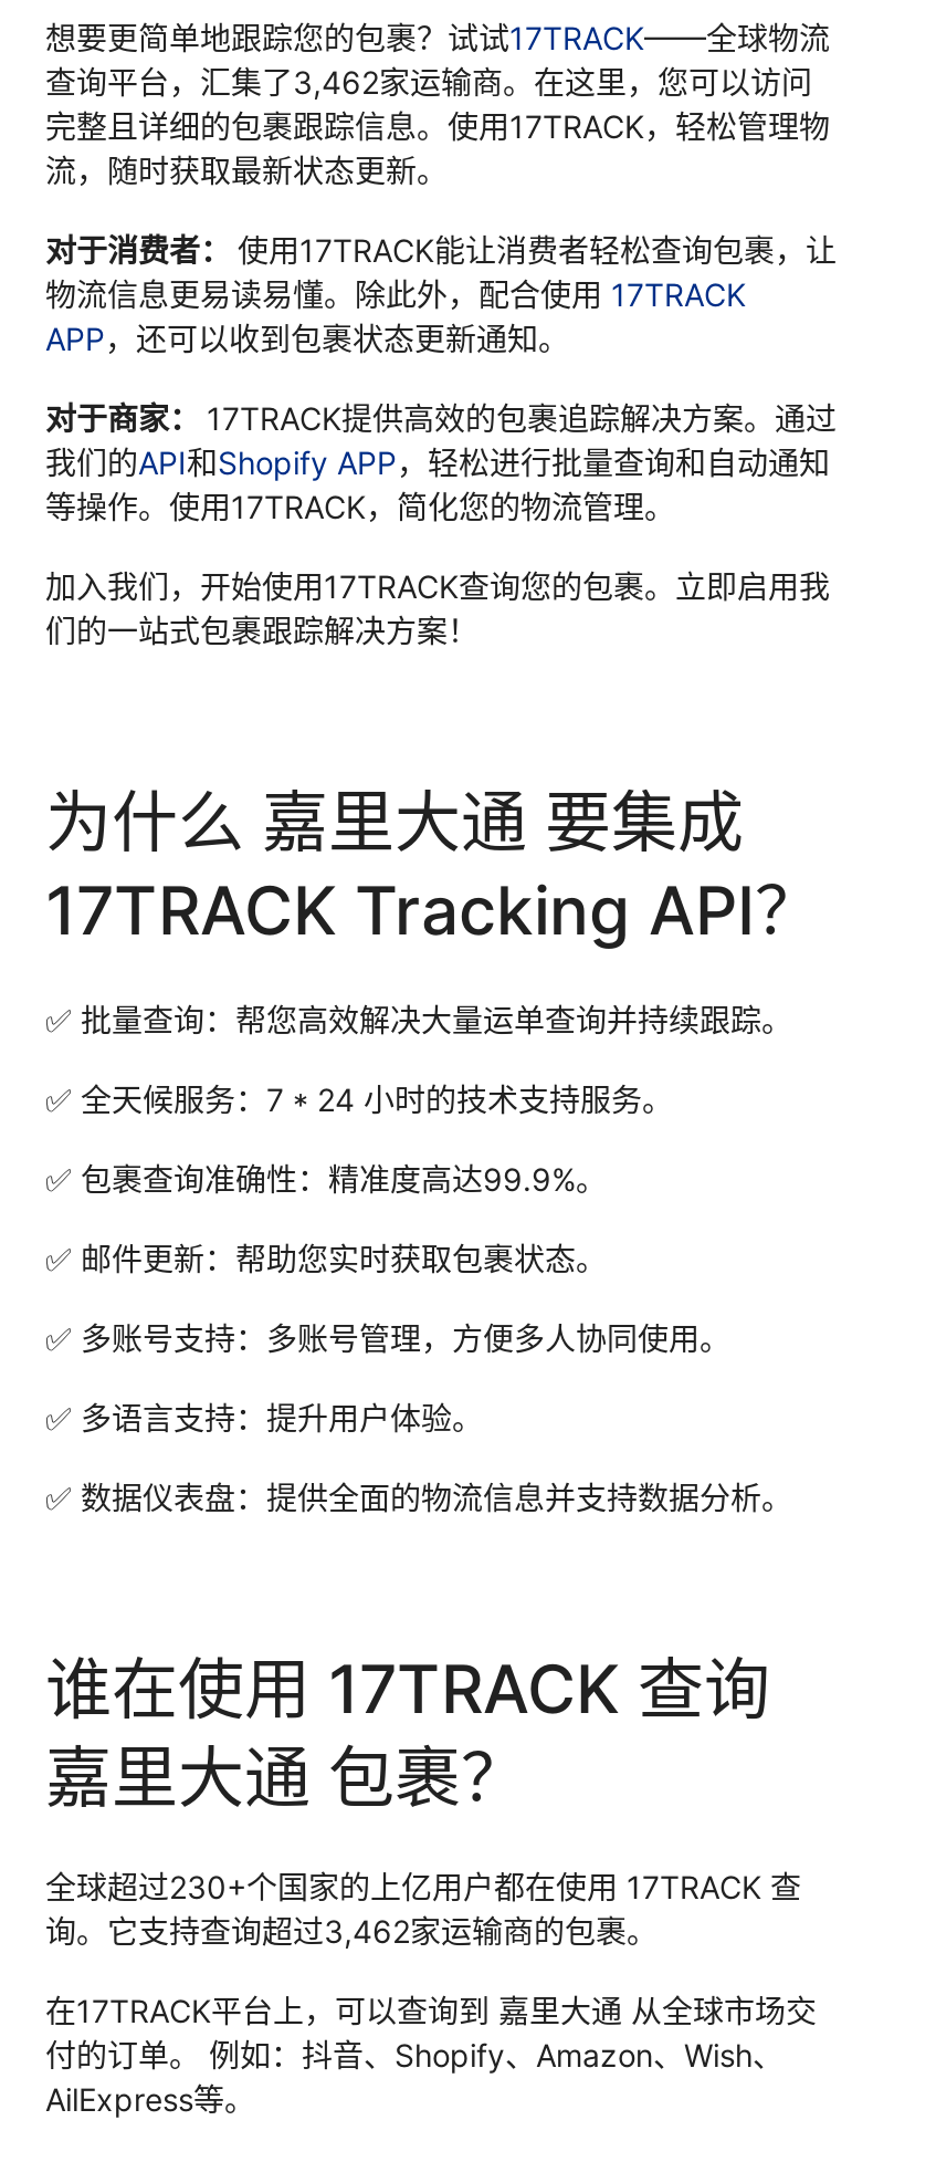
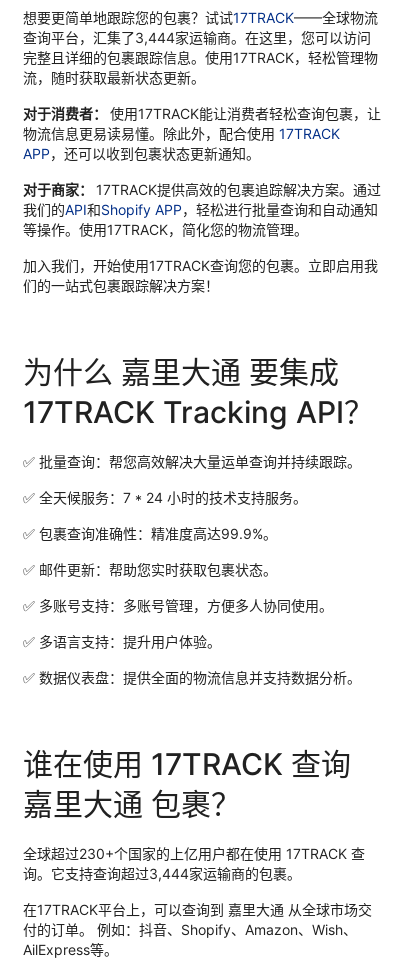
[45,64,812,101] 查询平台，汇集了3,462家运输商。在这里，您可以访问 -> [23,29,371,46] 查询平台，汇集了3,444家运输商。在这里，您可以访问
[45,1913,658,1950] 询。它支持查询超过3,462家运输商的包裹。 -> [23,865,301,882] 询。它支持查询超过3,444家运输商的包裹。

